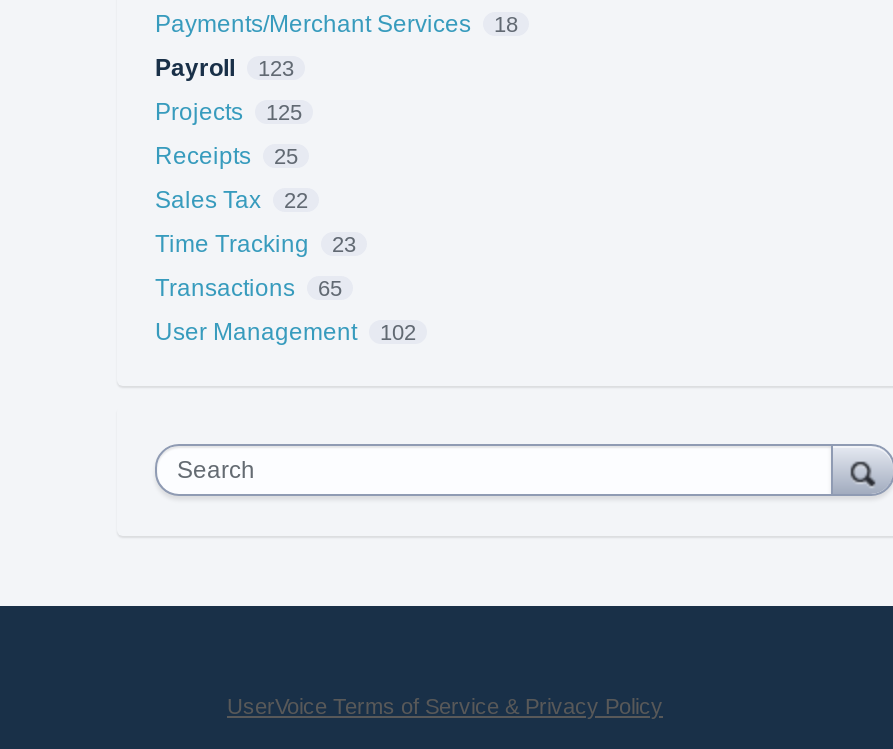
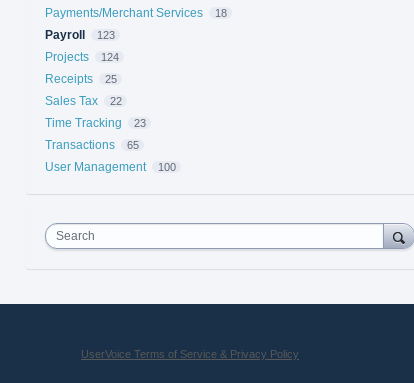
[155,98,302,126] Projects 125 -> [45,50,118,64] Projects 124
[155,318,416,346] User Management 102 -> [45,160,175,174] User Management 100

